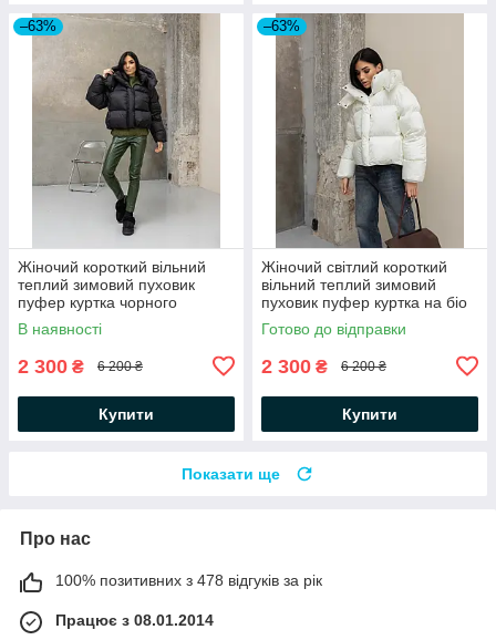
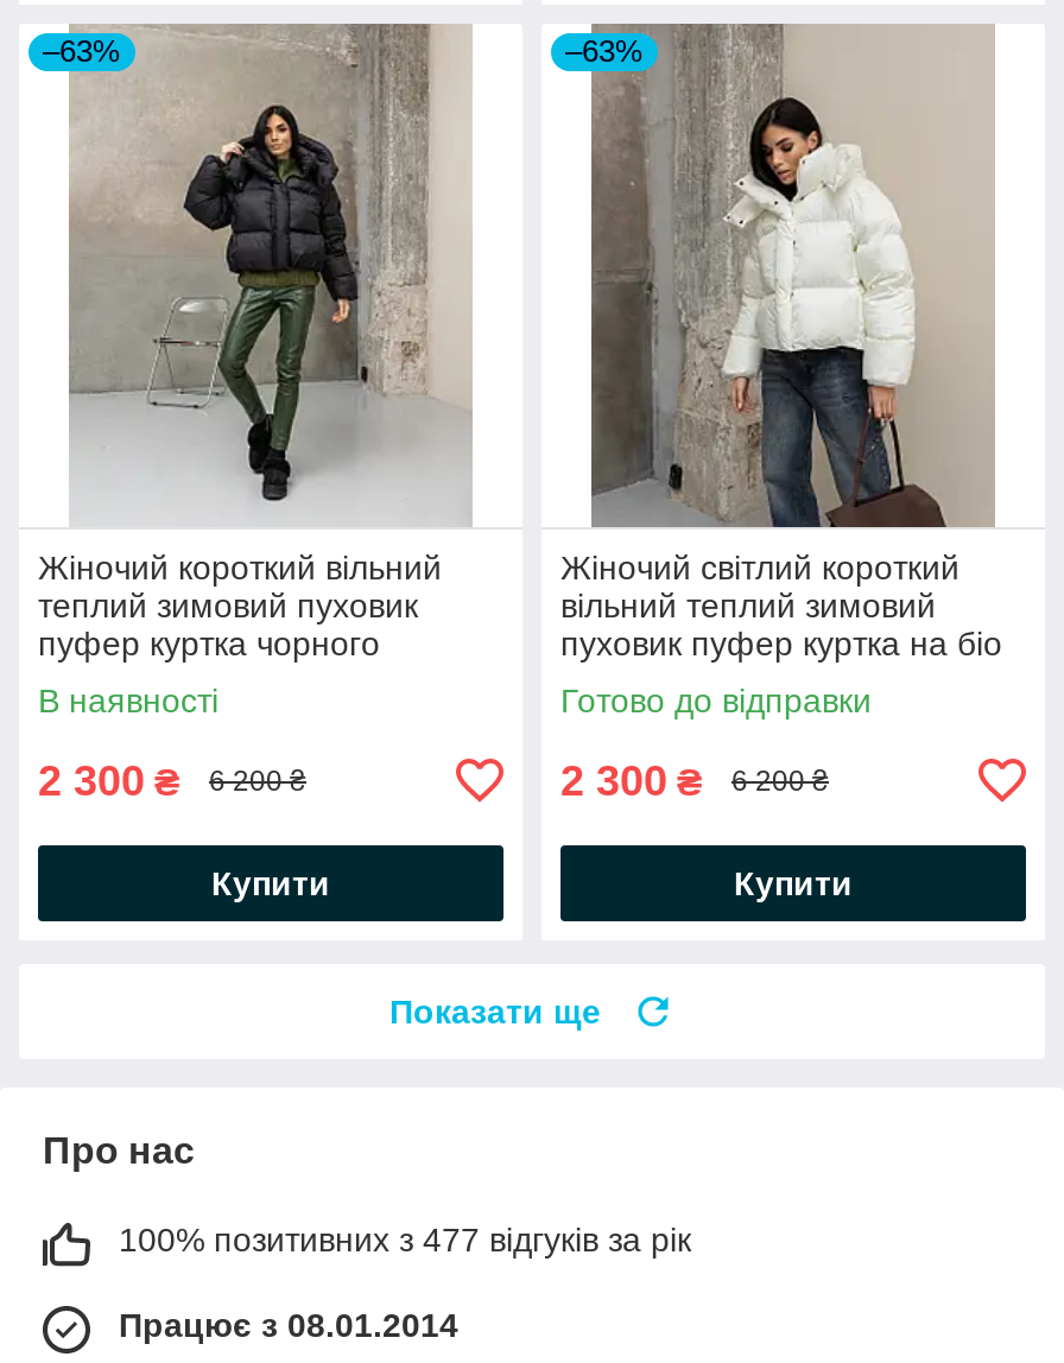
[55,571,322,589] 100% позитивних з 478 відгуків за рік -> [119,1220,691,1258] 100% позитивних з 477 відгуків за рік

